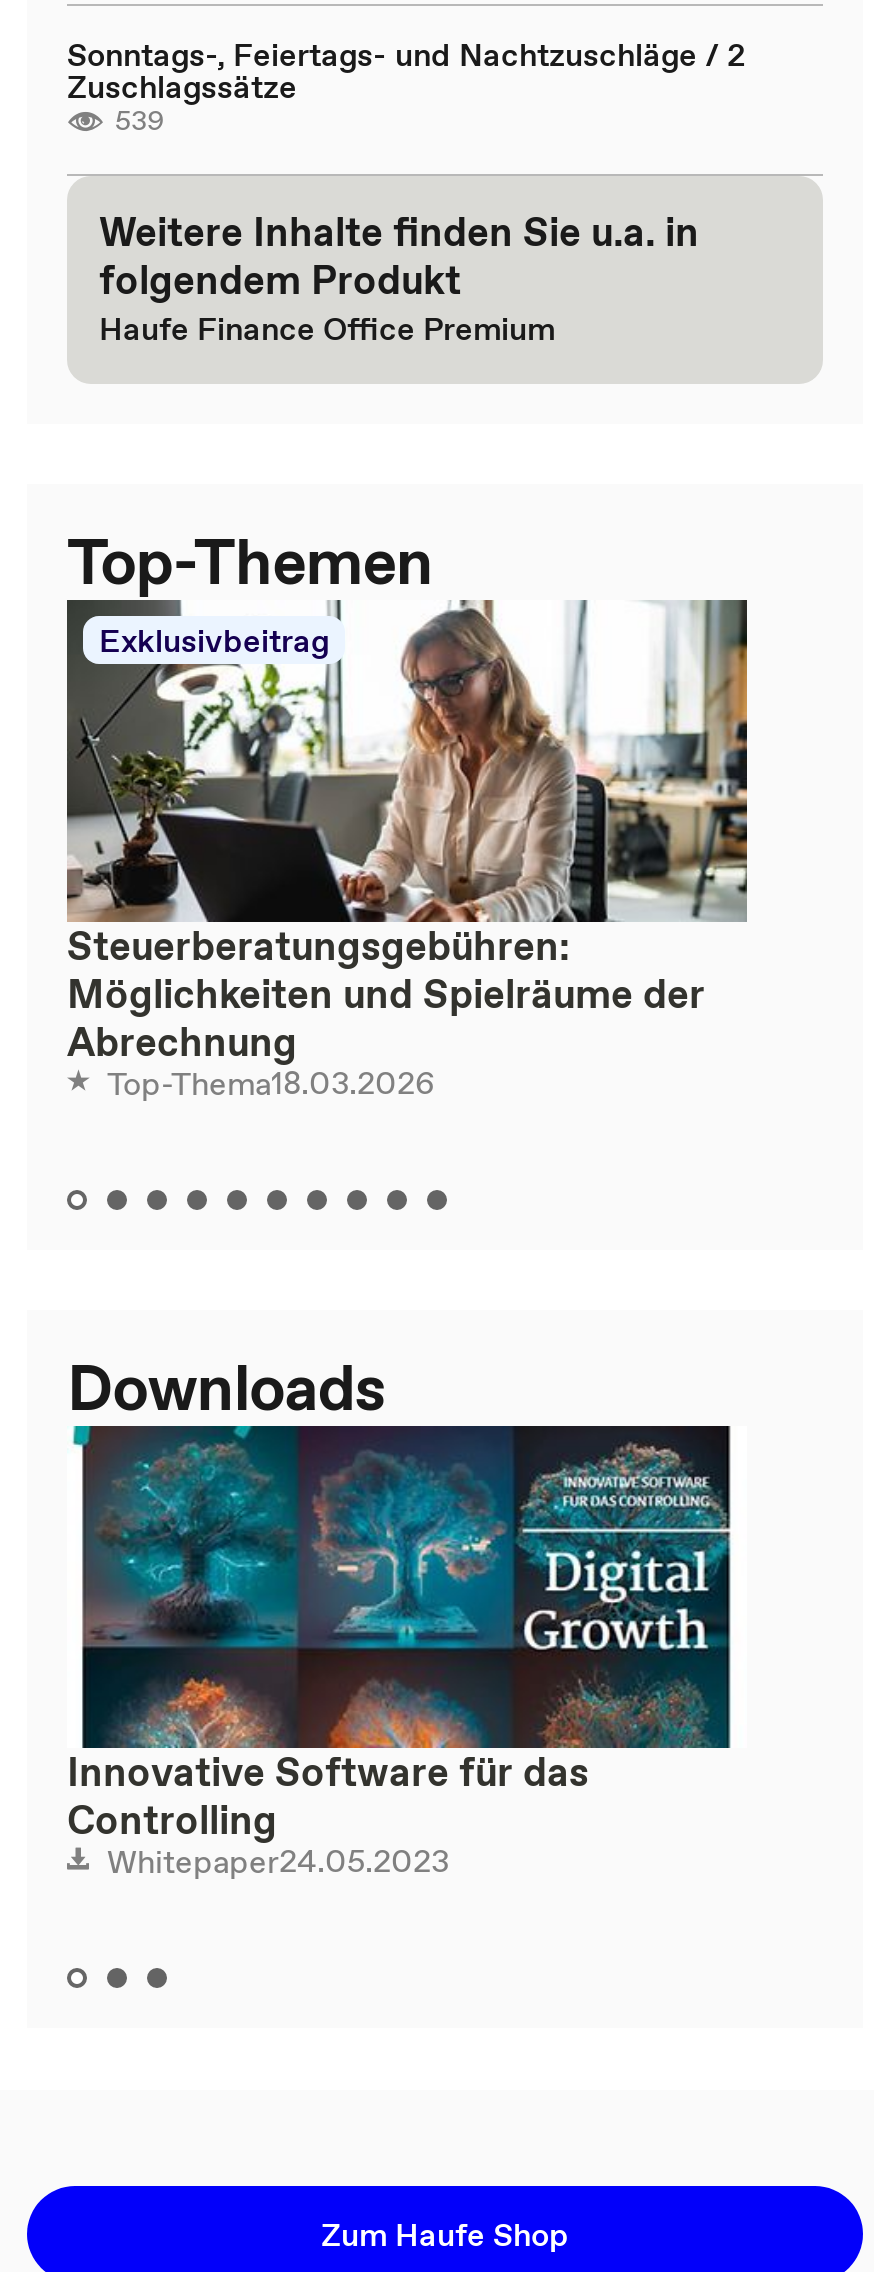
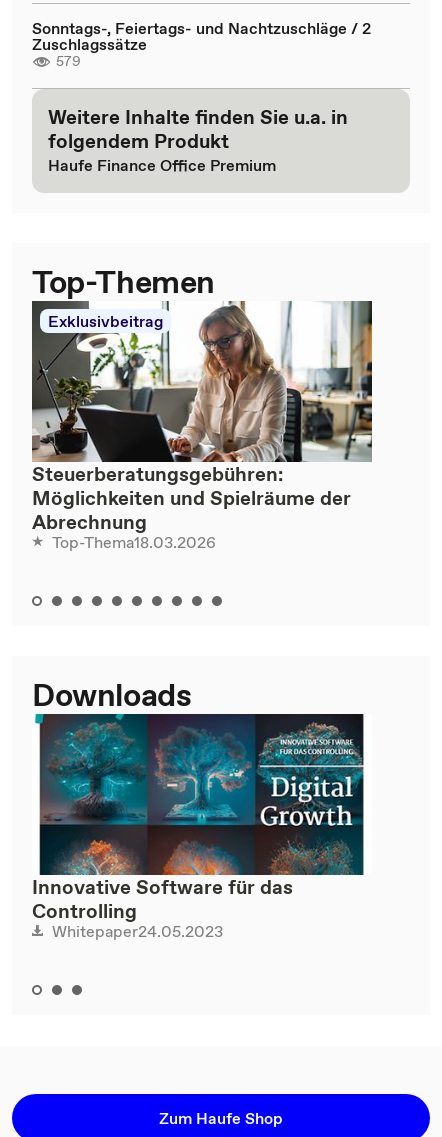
[115,99,165,139] 539 -> [56,50,81,70] 579

